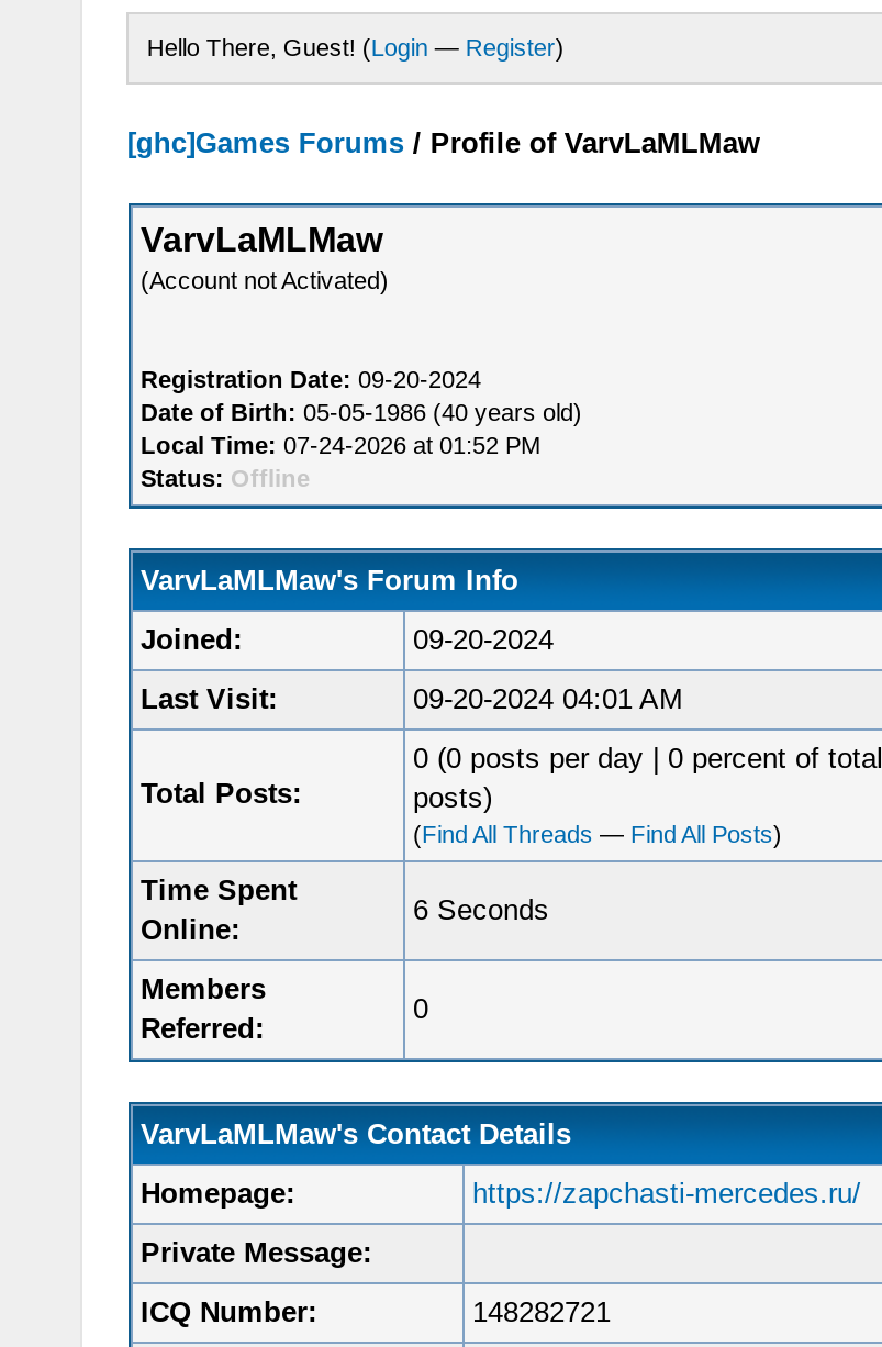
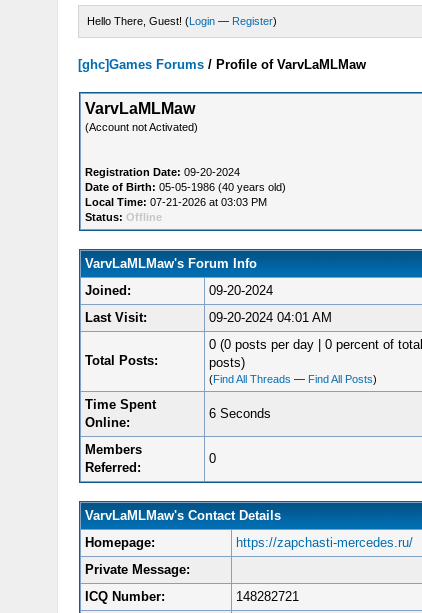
[141,432,540,458] Local Time: 07-24-2026 at 01:52 PM -> [84,196,266,208] Local Time: 07-21-2026 at 03:03 PM

